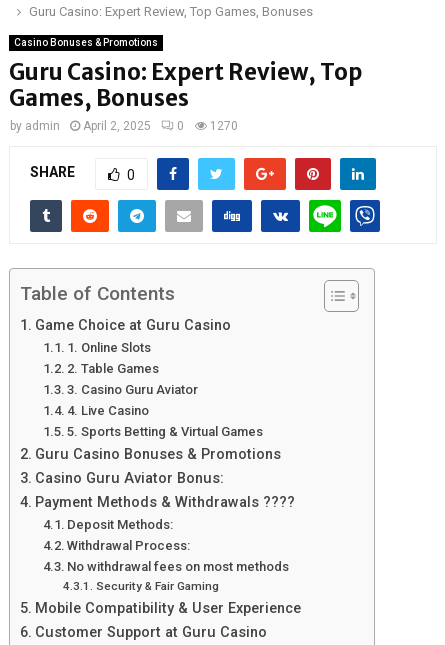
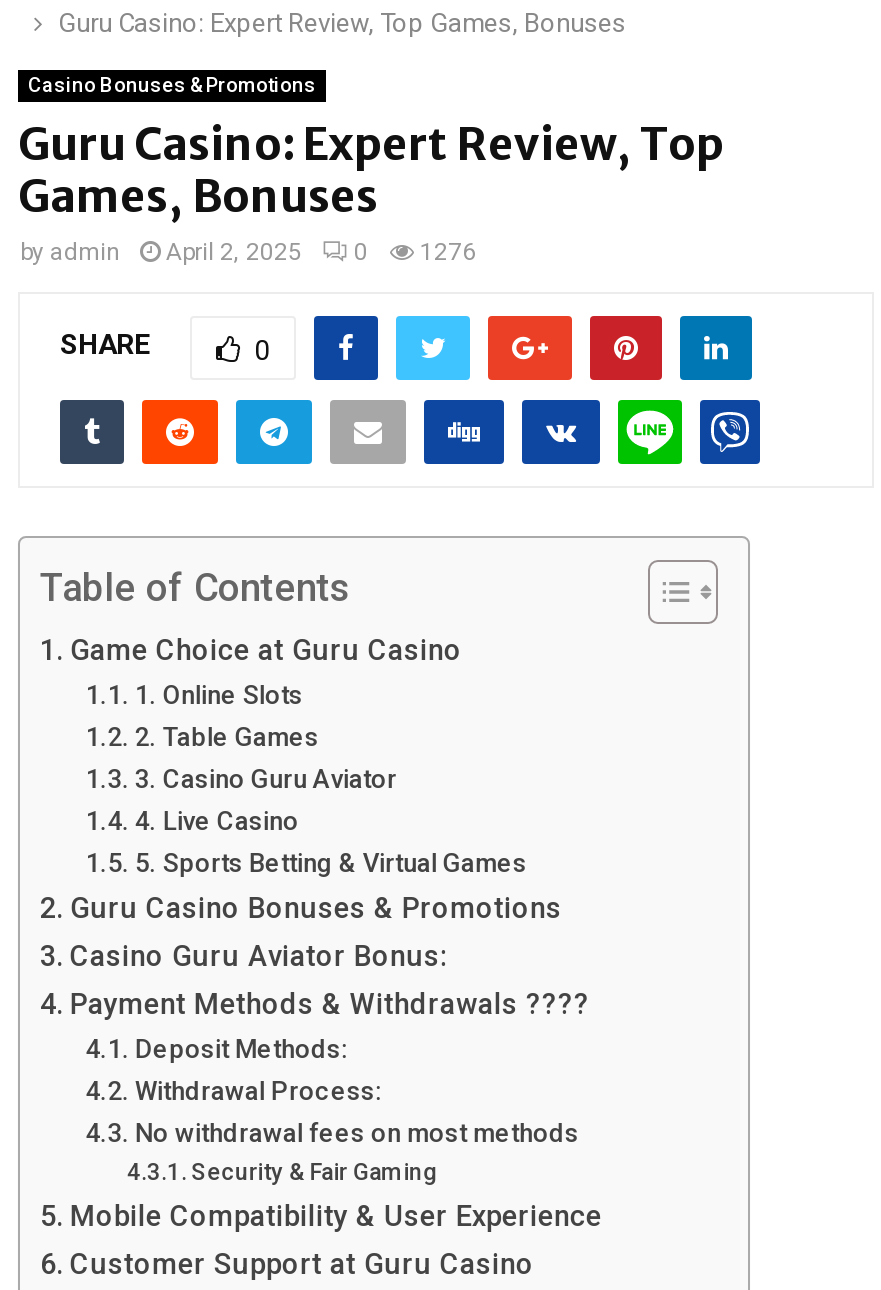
[10,119,238,133] by admin April 2, 2025 0 1270 -> [20,237,476,265] by admin April 2, 2025 0 1276

